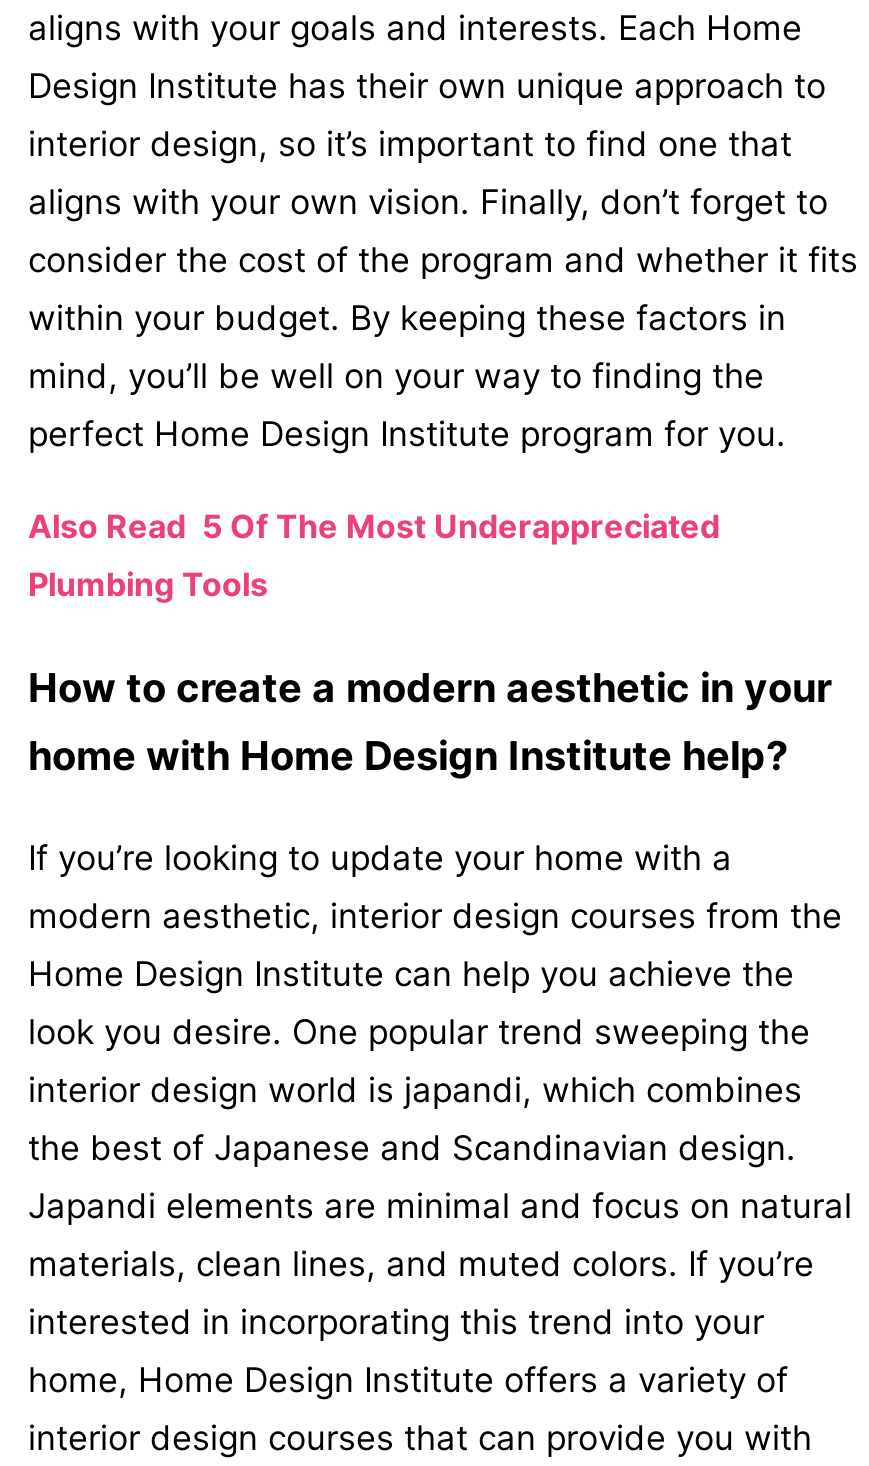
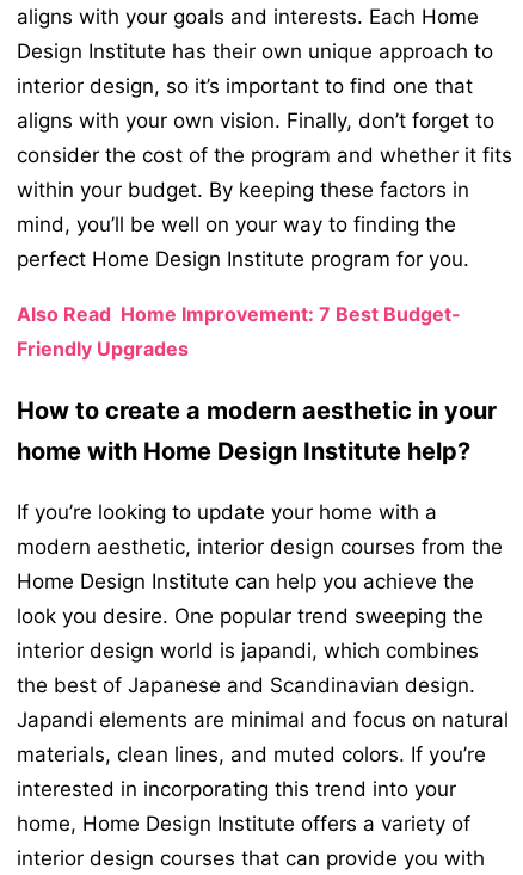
[28,506,720,604] Also Read 5 Of The Most Underappreciated | Plumbing Tools -> [17,302,461,361] Also Read Home Improvement: 7 Best Budget- | Friendly Upgrades

